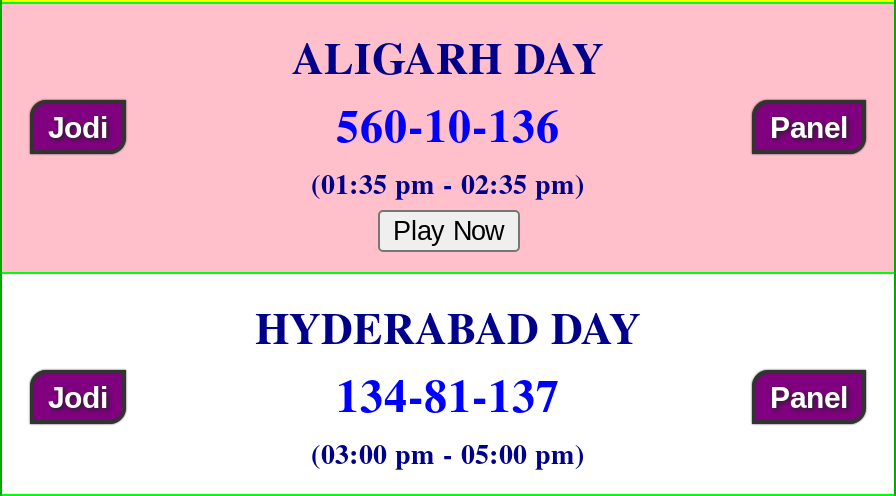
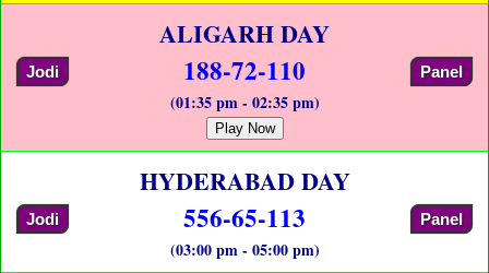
[336,90,560,158] 560-10-136 -> [183,51,306,88] 188-72-110
[336,360,560,428] 134-81-137 -> [183,199,306,236] 556-65-113

